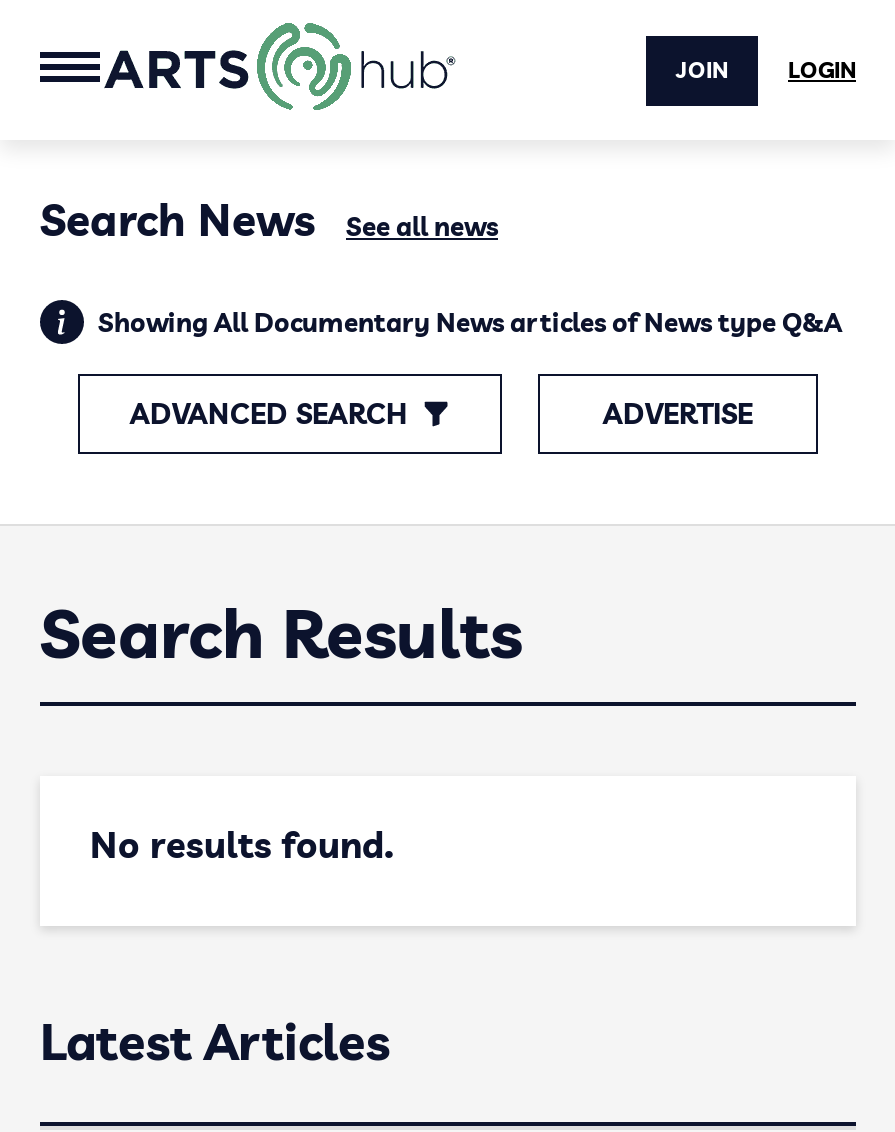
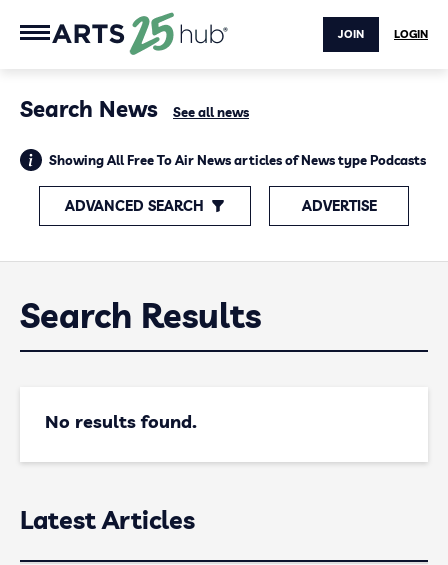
[254,20,352,112] [image] -> [128,11,175,56] [image]
[98,306,842,338] Showing All Documentary News articles of News type Q&A -> [49,152,426,168] Showing All Free To Air News articles of News type Podcasts

